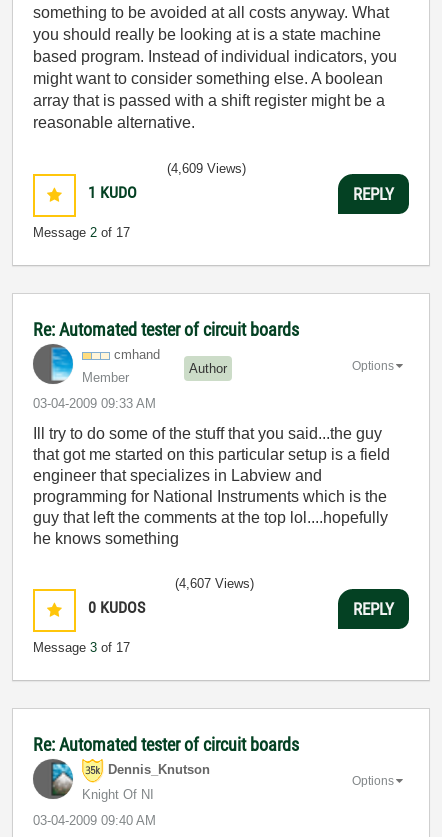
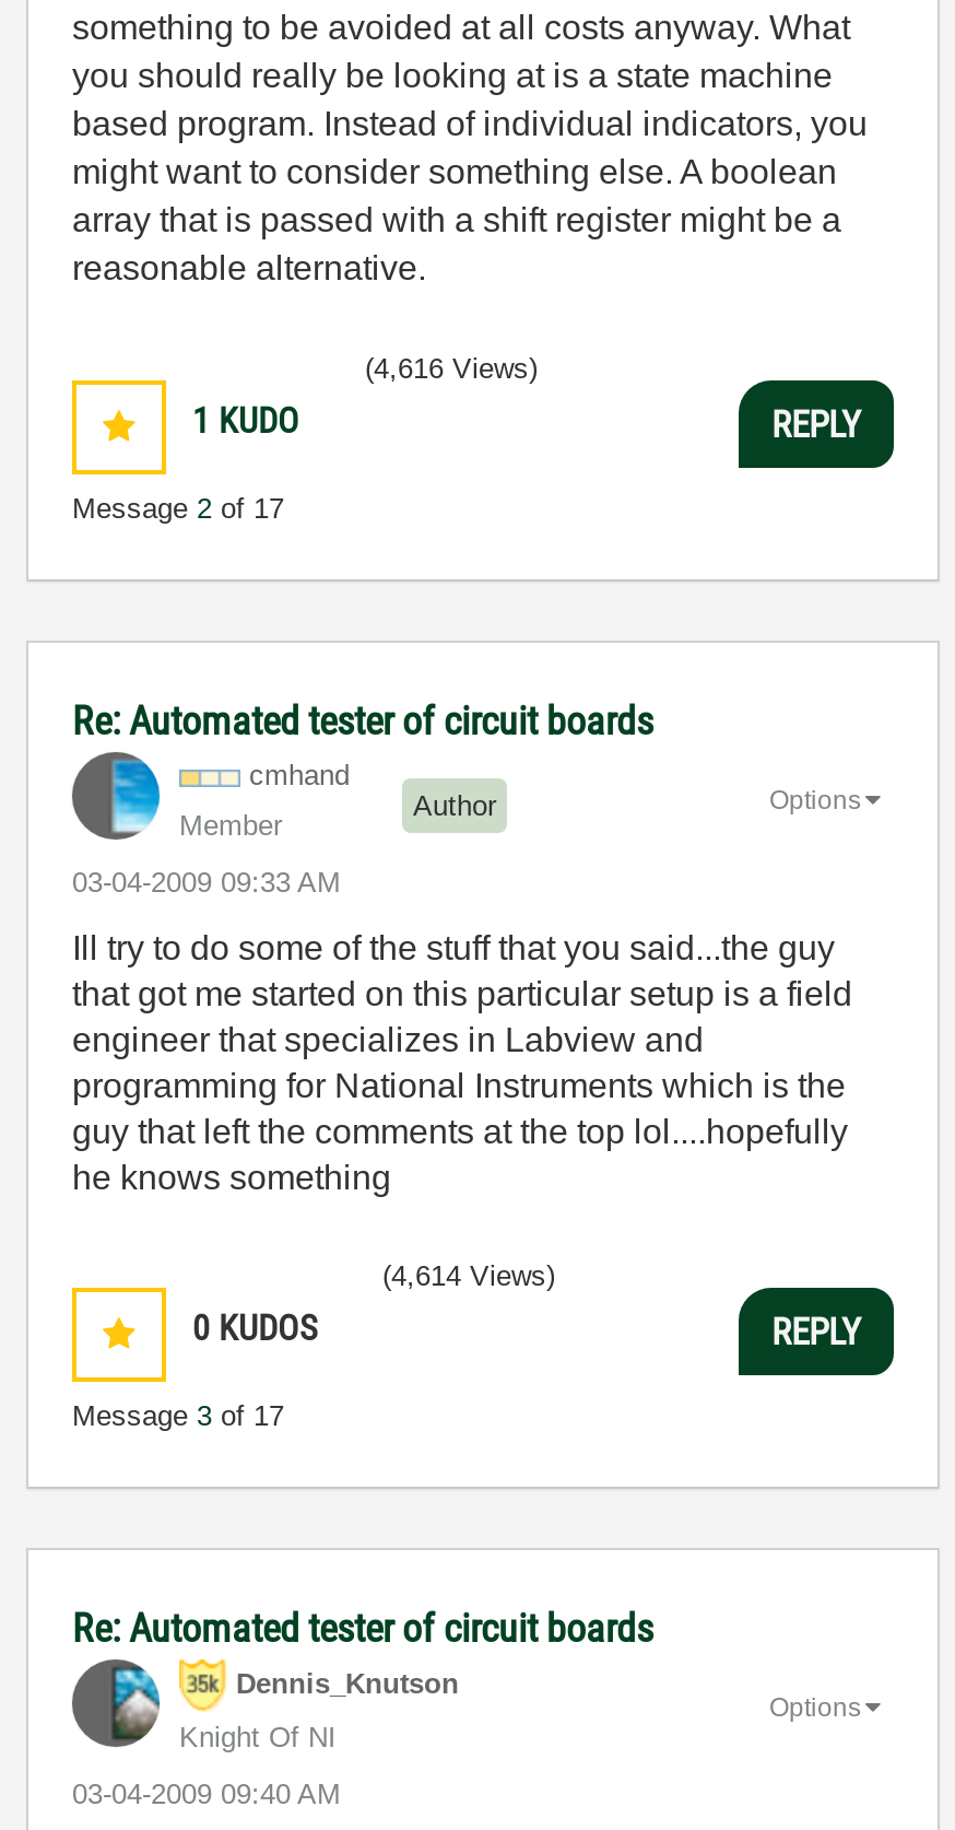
[167,161,246,176] (4,609 Views) -> [365,352,538,385] (4,616 Views)
[175,576,254,591] (4,607 Views) -> [382,1259,555,1292] (4,614 Views)

